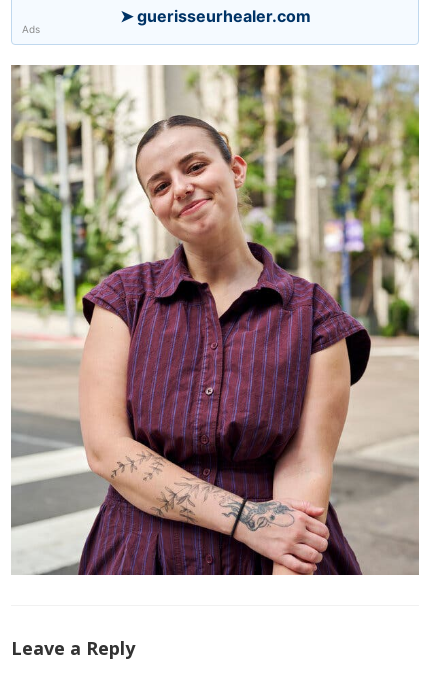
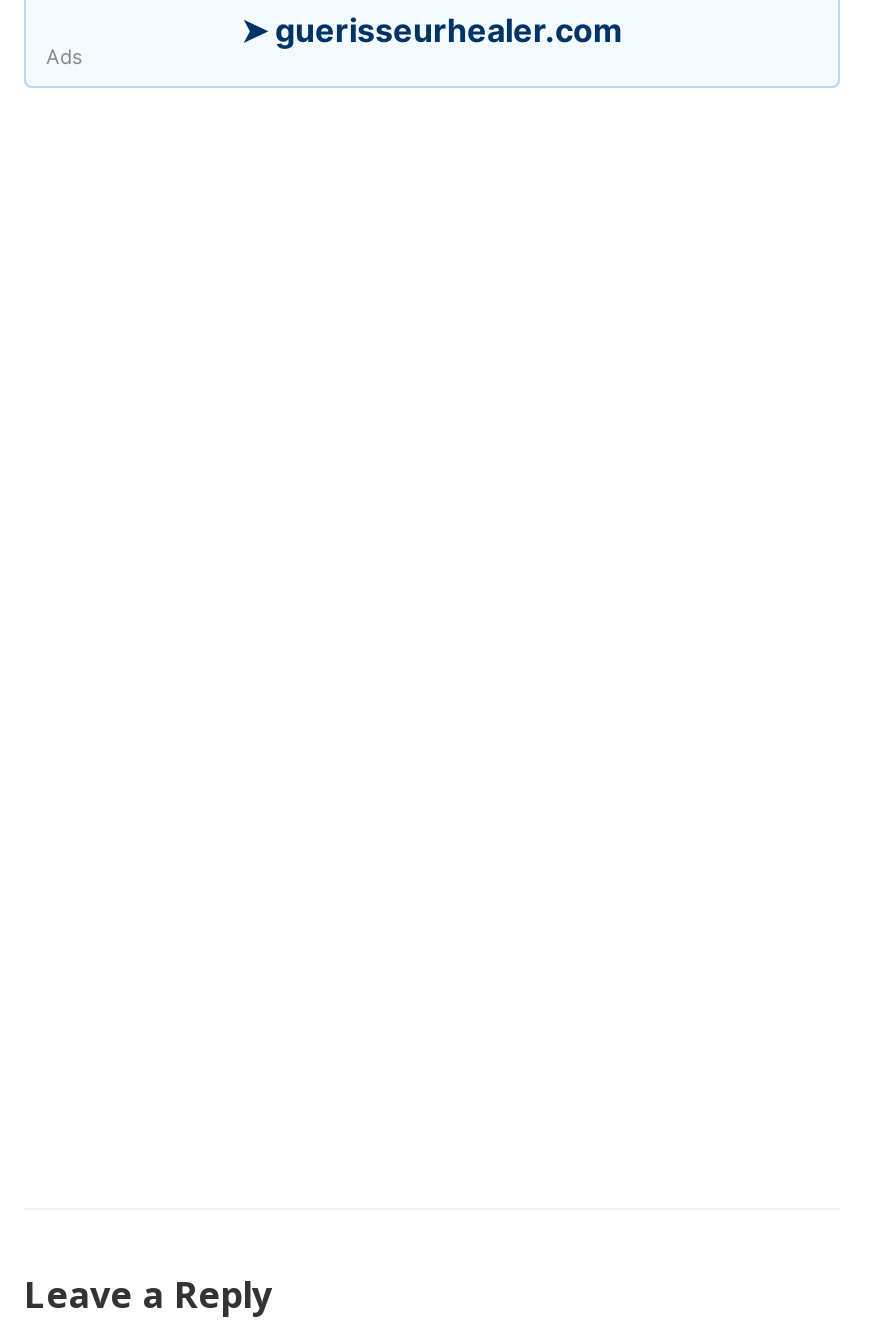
[10,64,420,576] [image] -> none

